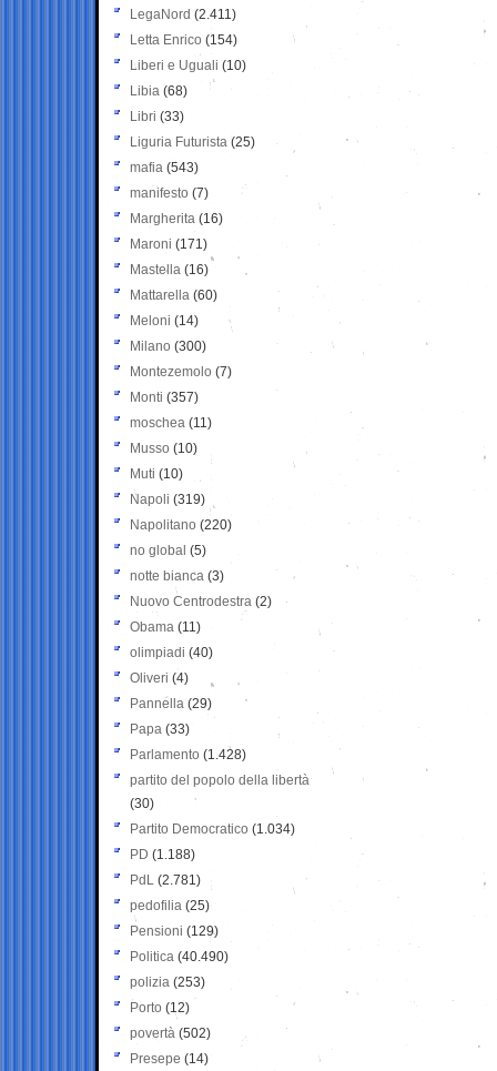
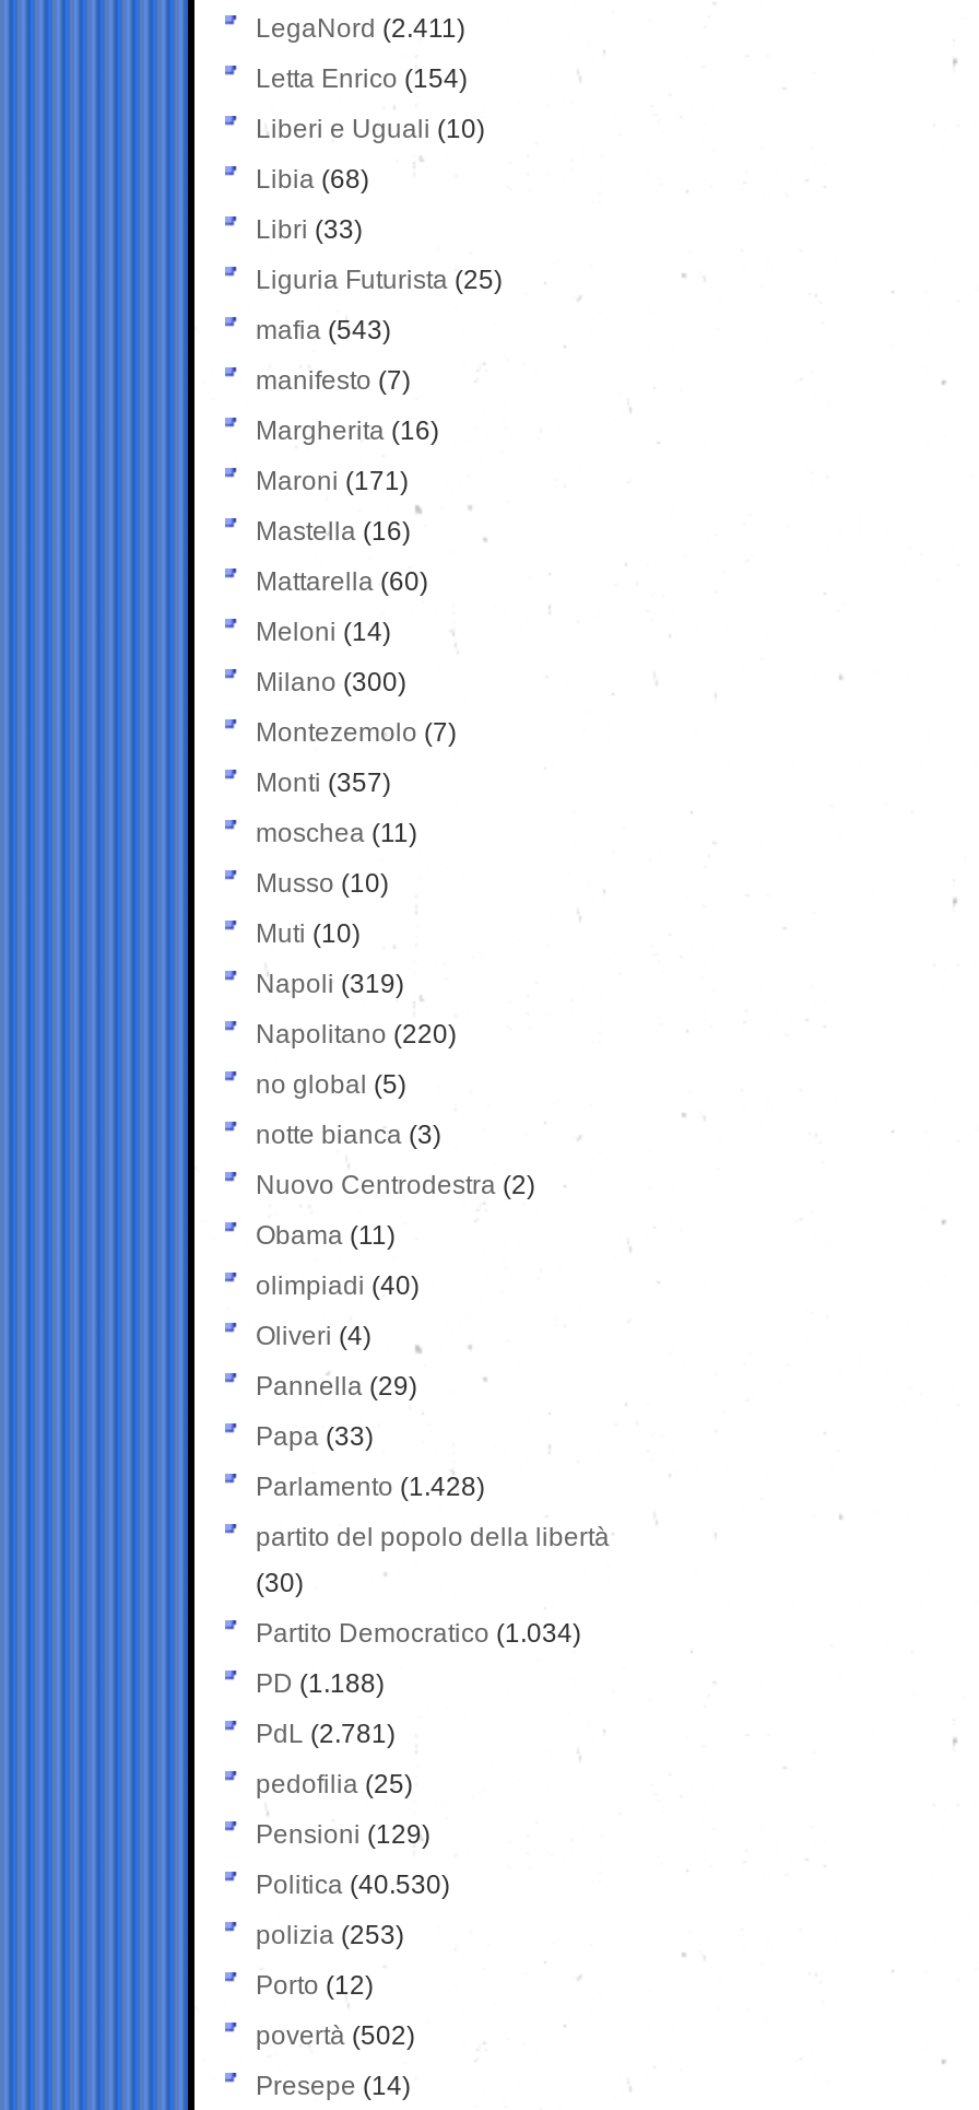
[130,949,229,964] Politica (40.490) -> [256,1869,450,1900] Politica (40.530)

